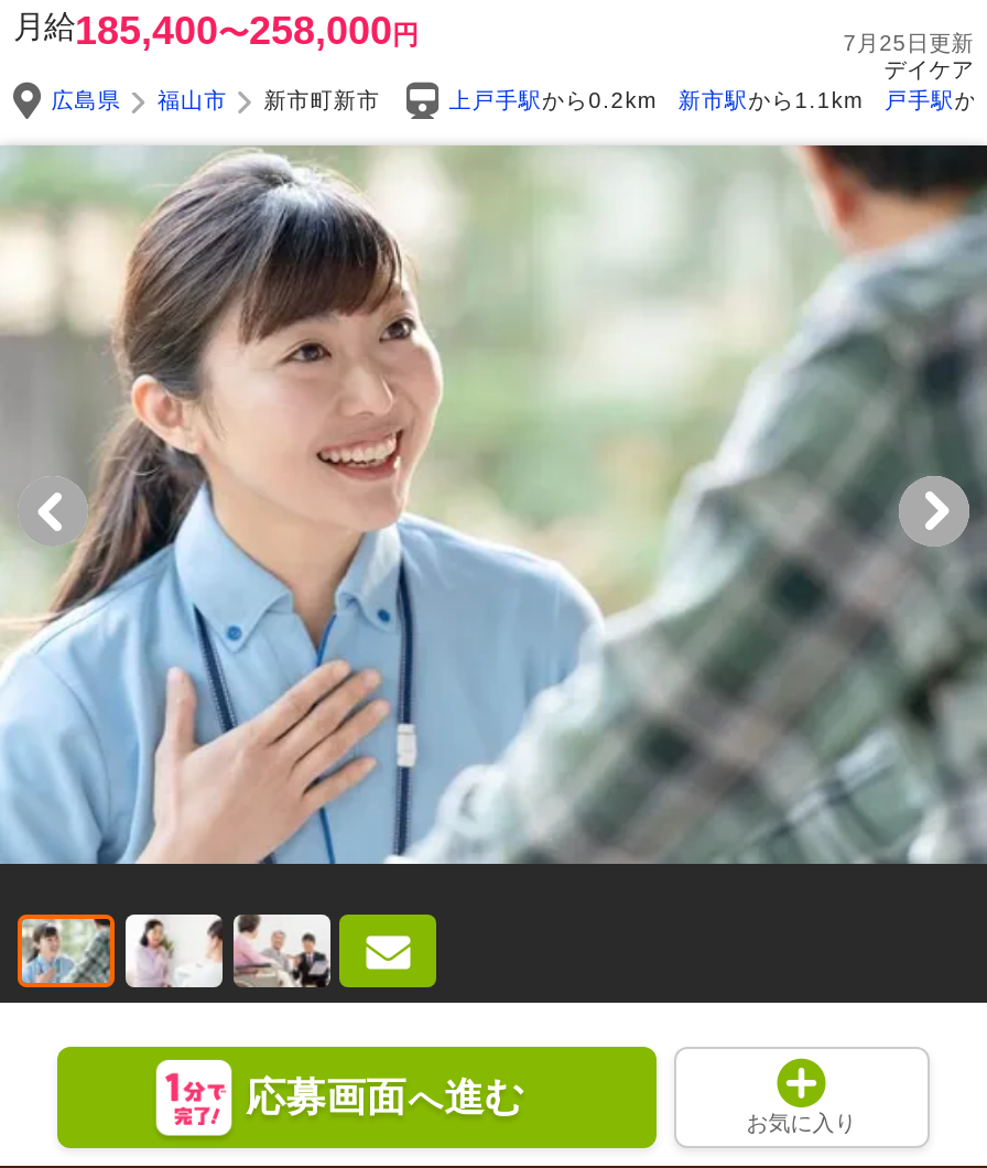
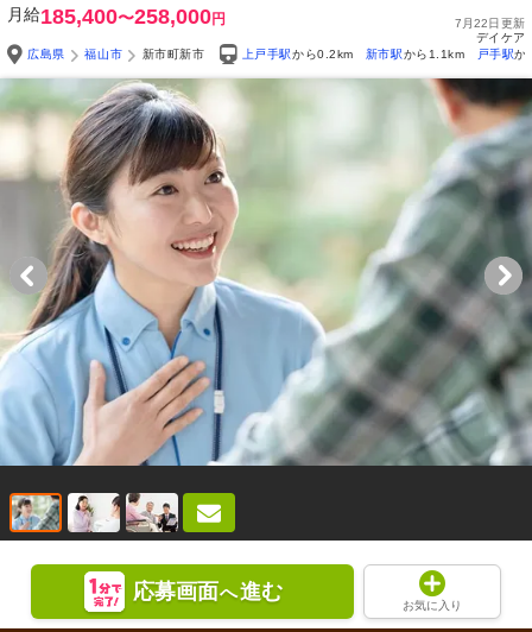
[843,31,974,55] 7月25日更新 -> [454,17,525,30] 7月22日更新

